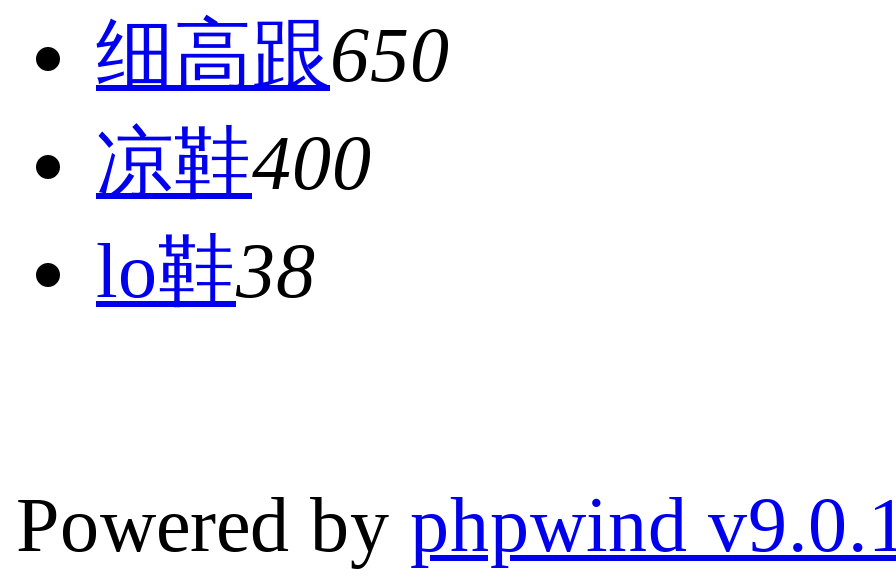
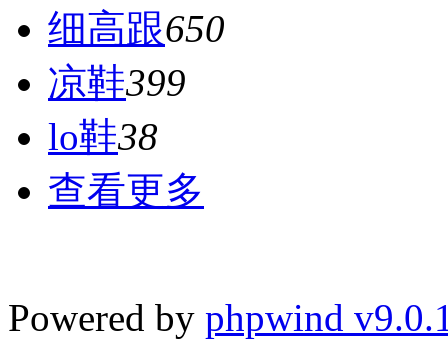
[96,119,372,205] 凉鞋400 -> [48,61,186,104] 凉鞋399
none -> [48,169,204,212] 查看更多

